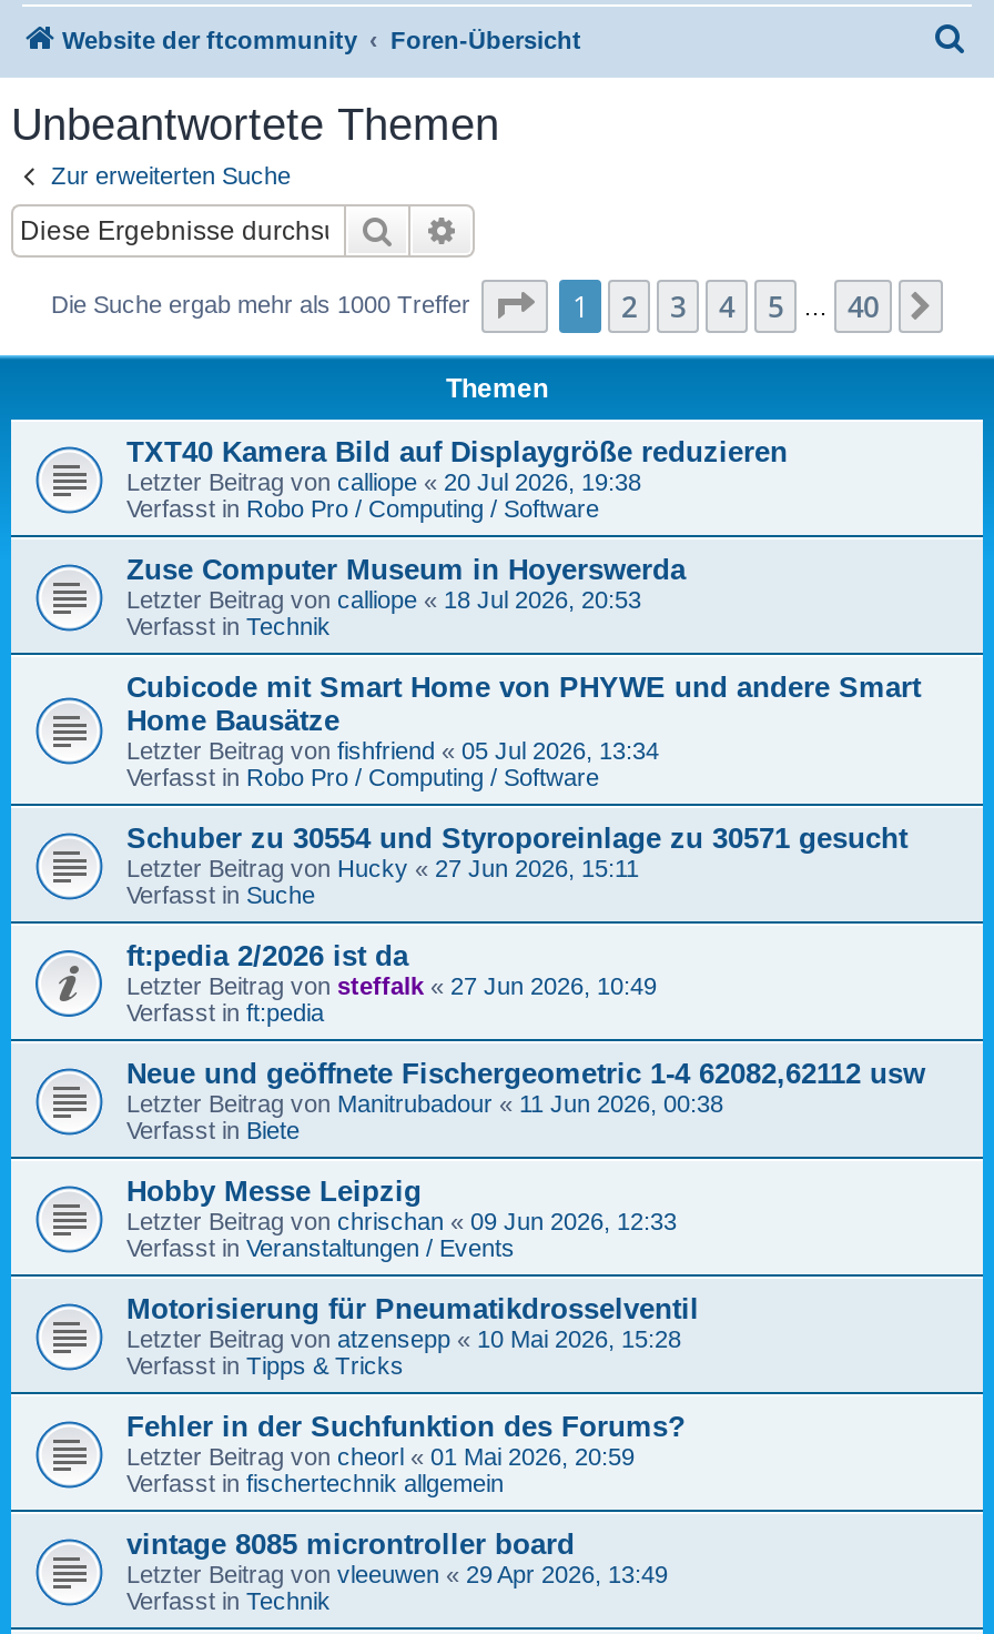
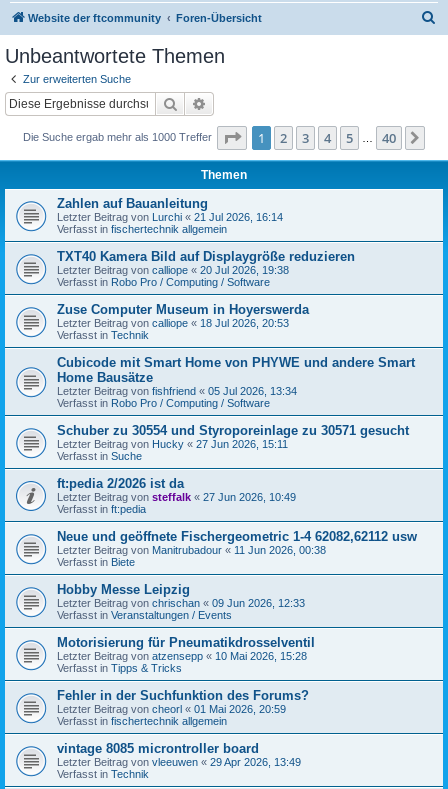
none -> [57,195,283,234] Zahlen auf Bauanleitung | Letzter Beitrag von Lurchi «21 Jul 2026, 16:14 | Verfasst in fischertechnik allgemein

